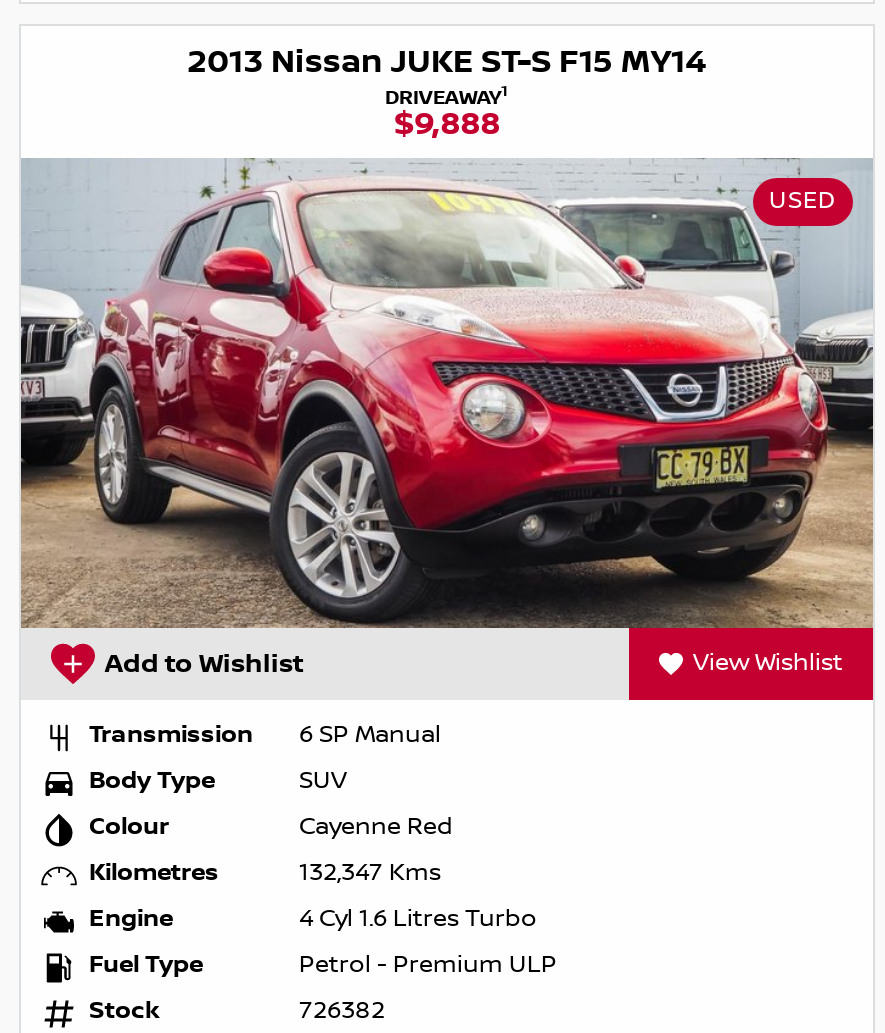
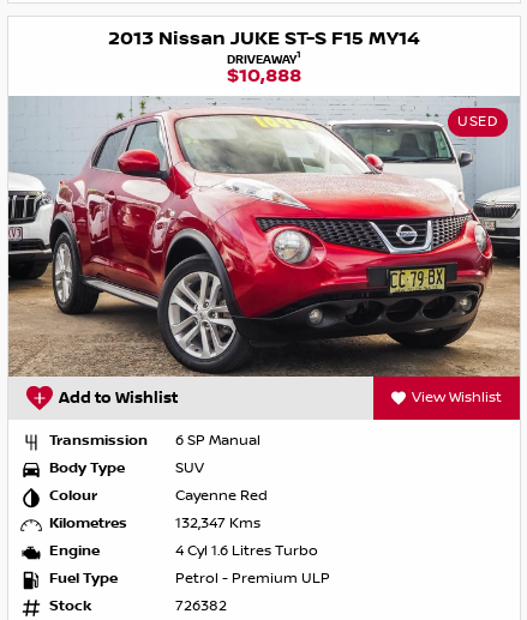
[394,106,500,144] $9,888 -> [227,64,301,87] $10,888

